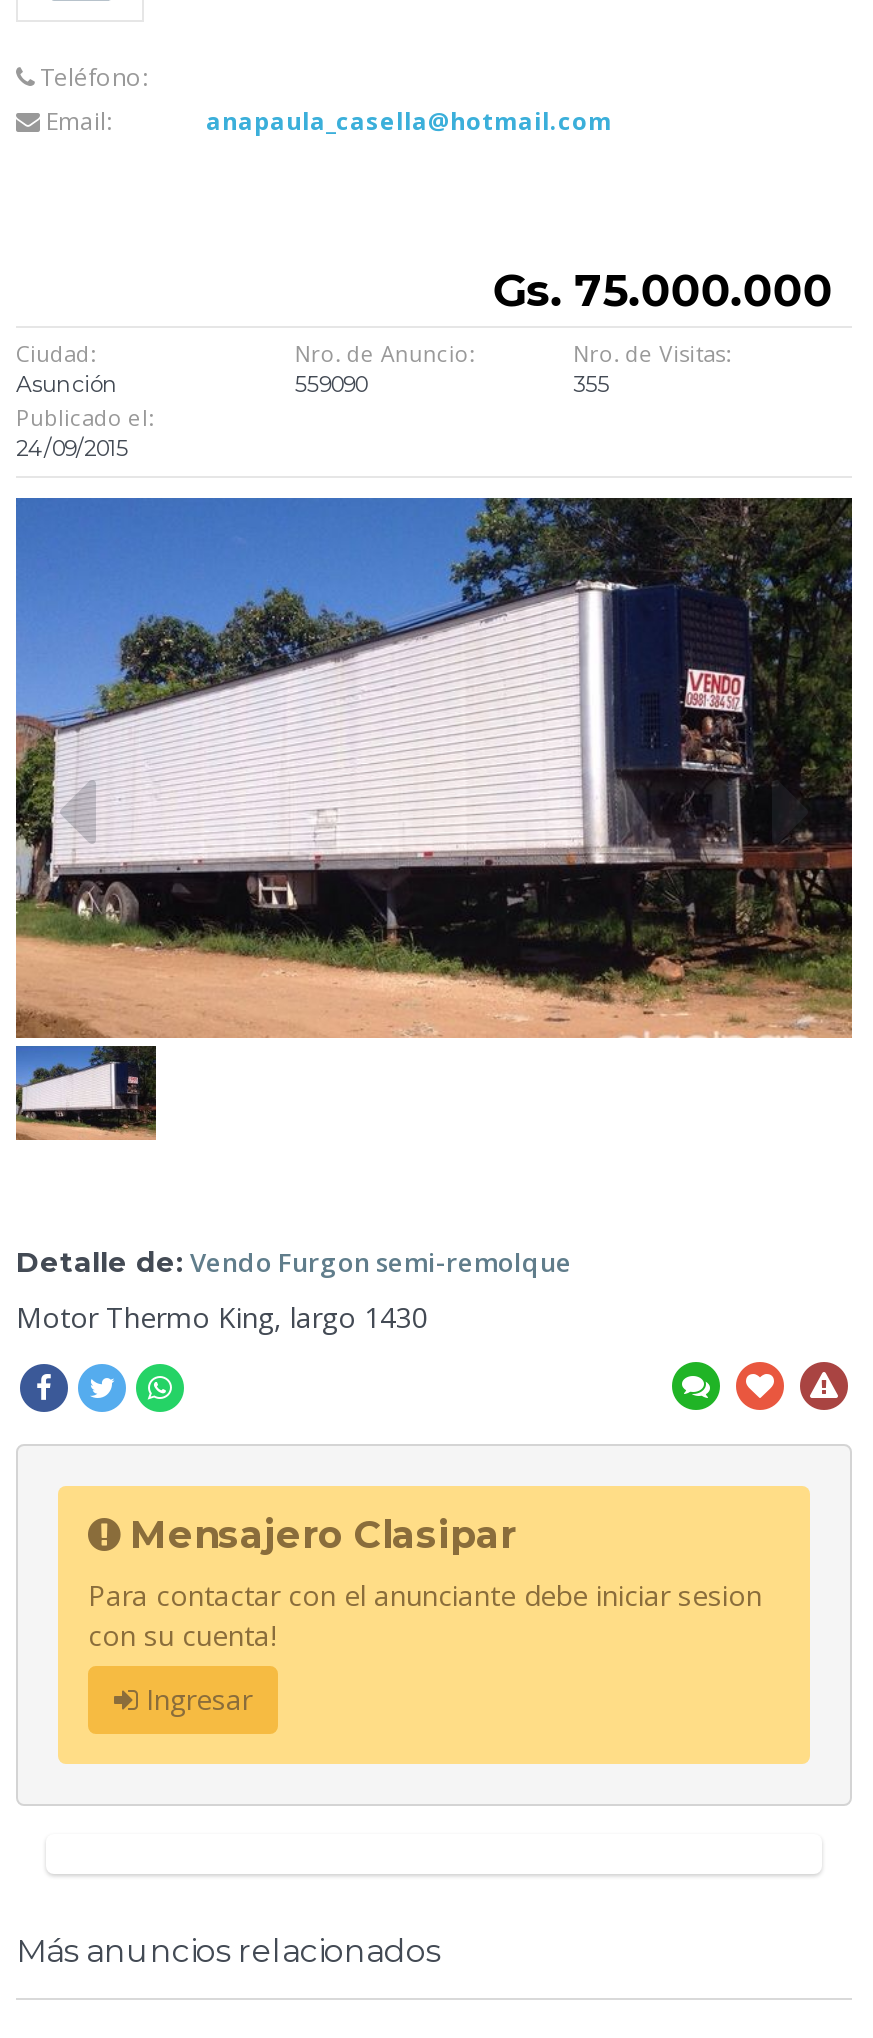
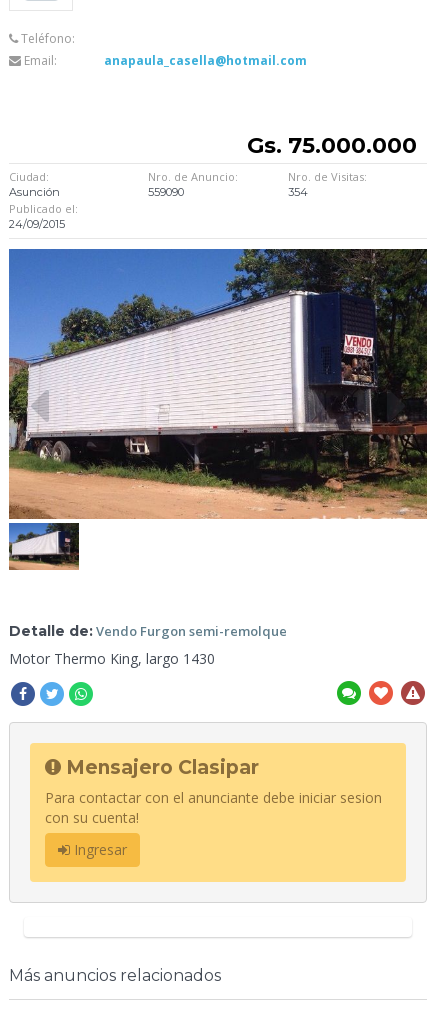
[573,370,609,398] 355 -> [288,185,308,199] 354

